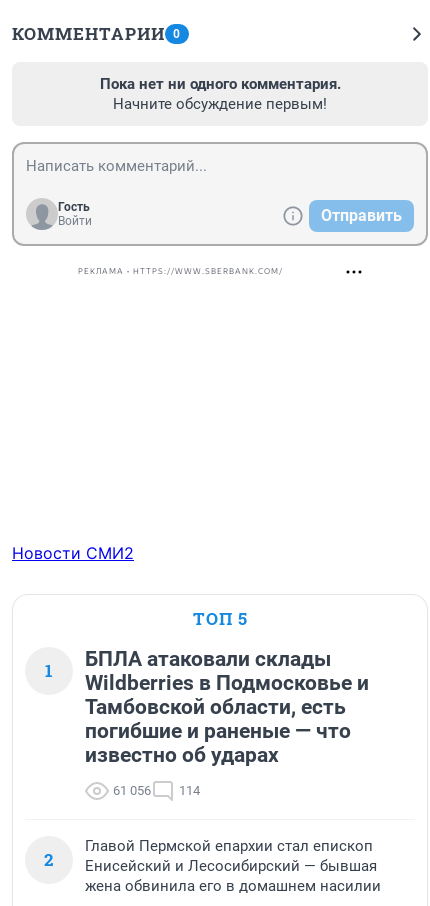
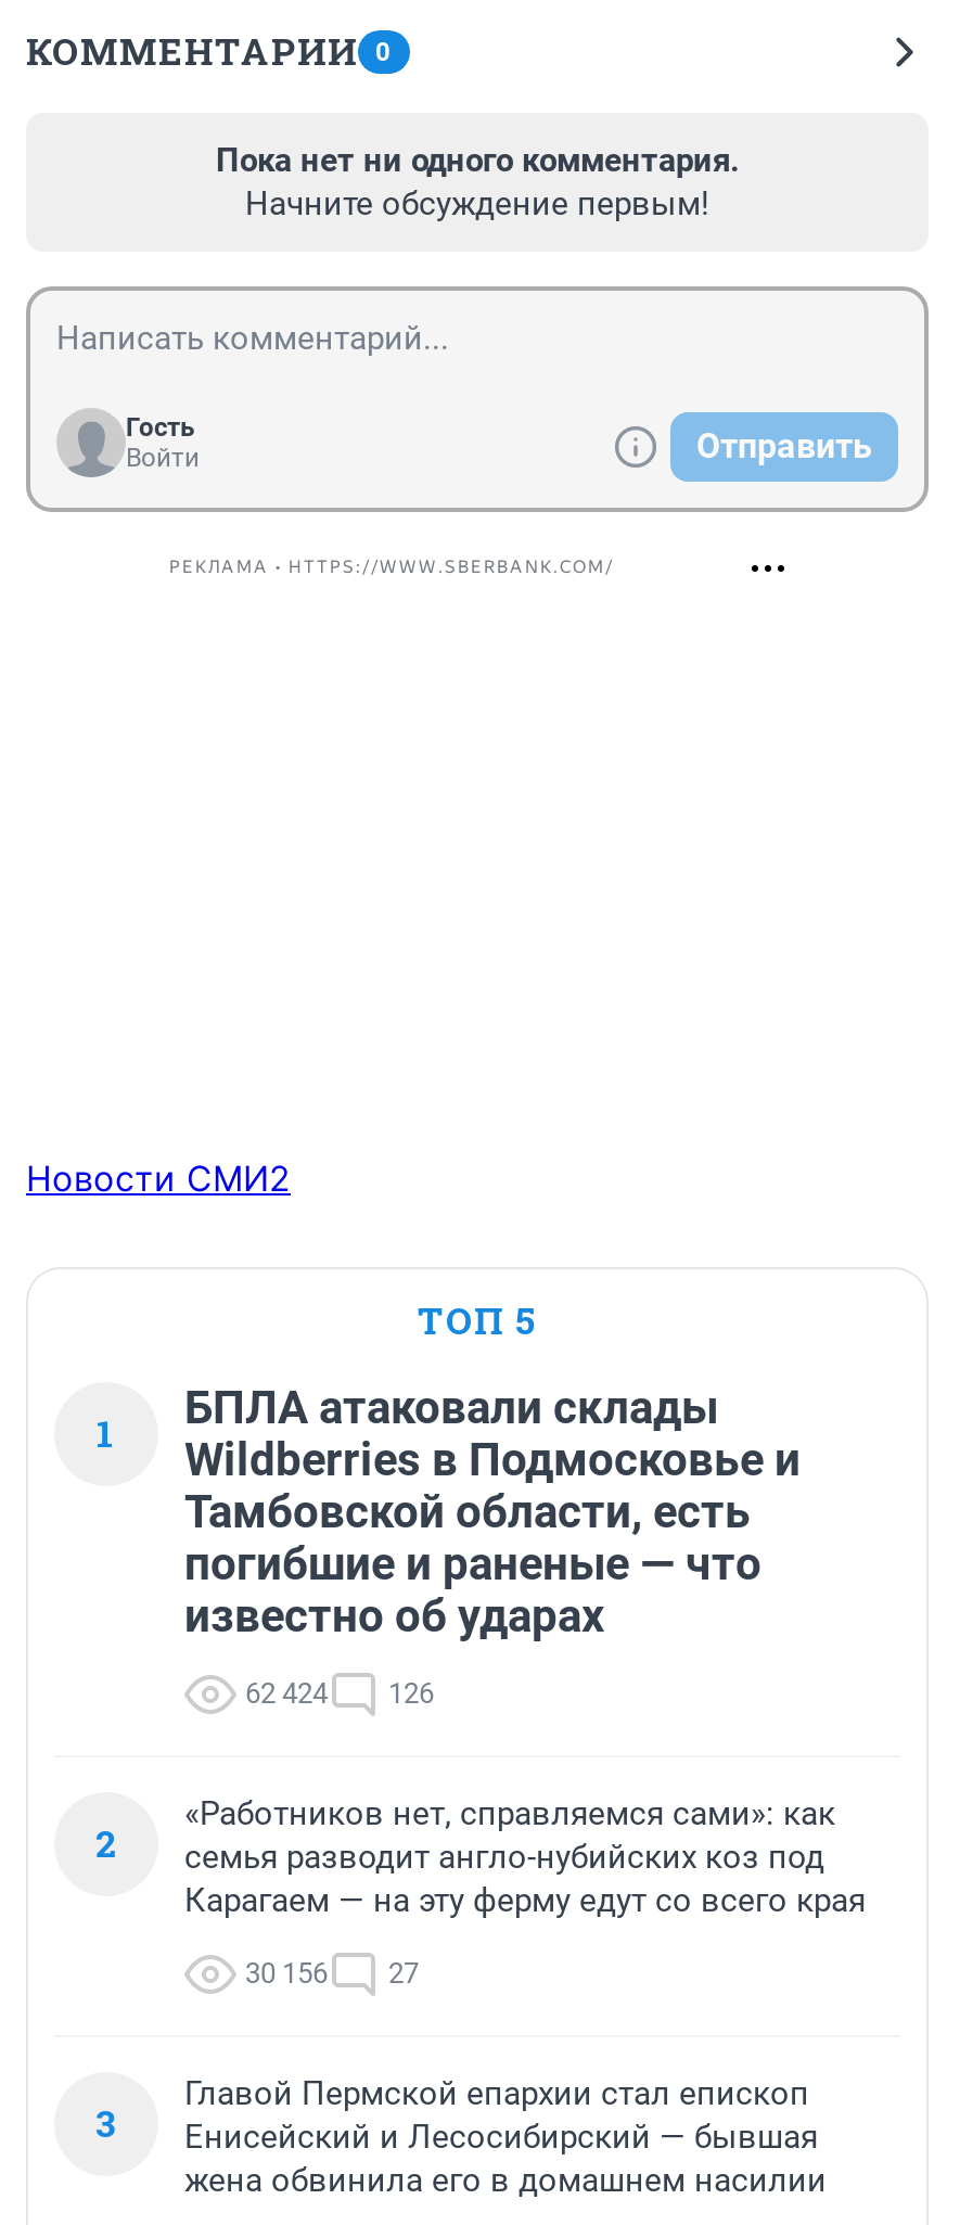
none -> [95,1794,866,2147] «Работников нет, справляемся сами»: как | семья разводит англо-нубийских коз под | Карагаем — на эту ферму едут со всего края | 30 156 | 27 | 3
[113,783,151,798] 61 056 -> [245,1677,328,1709] 62 424
[179,783,200,798] 114 -> [388,1677,434,1709] 126

